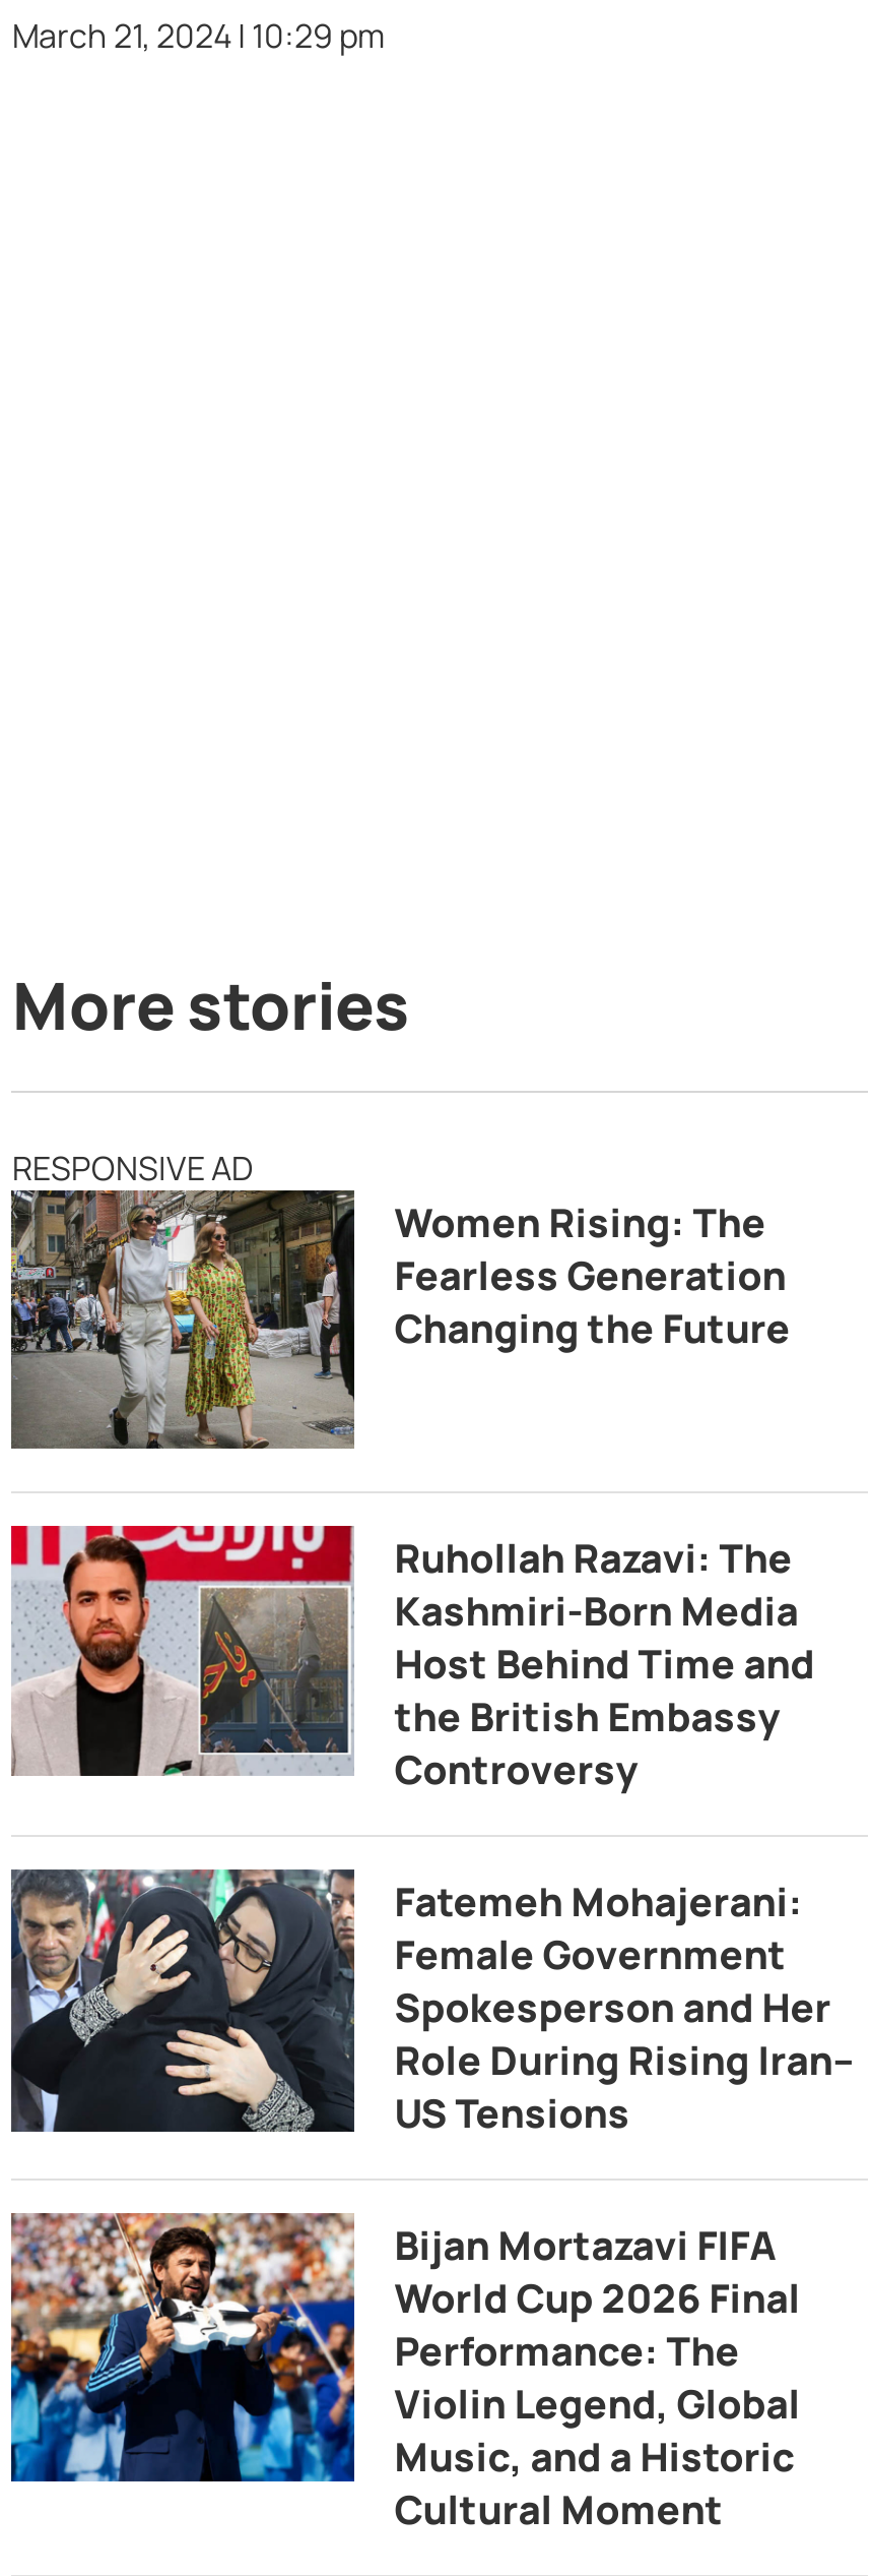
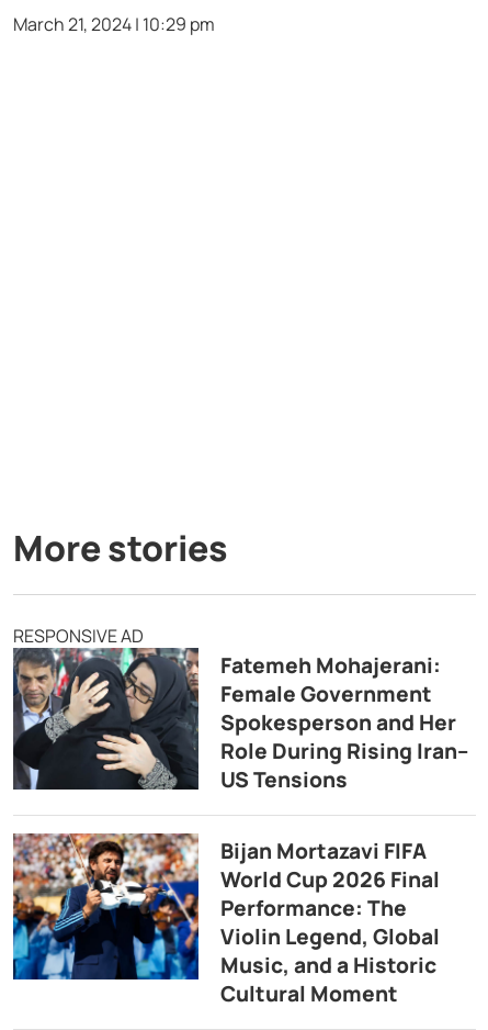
[9,1188,790,1451] [image] | Women Rising: The | Fearless Generation | Changing the Future -> none
[9,1522,815,1796] [image] | Ruhollah Razavi: The | Kashmiri-Born Media | Host Behind Time and | the British Embassy | Controversy -> none

